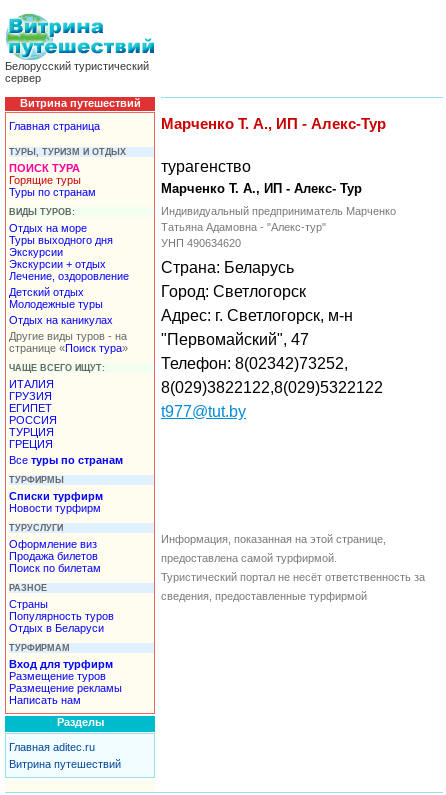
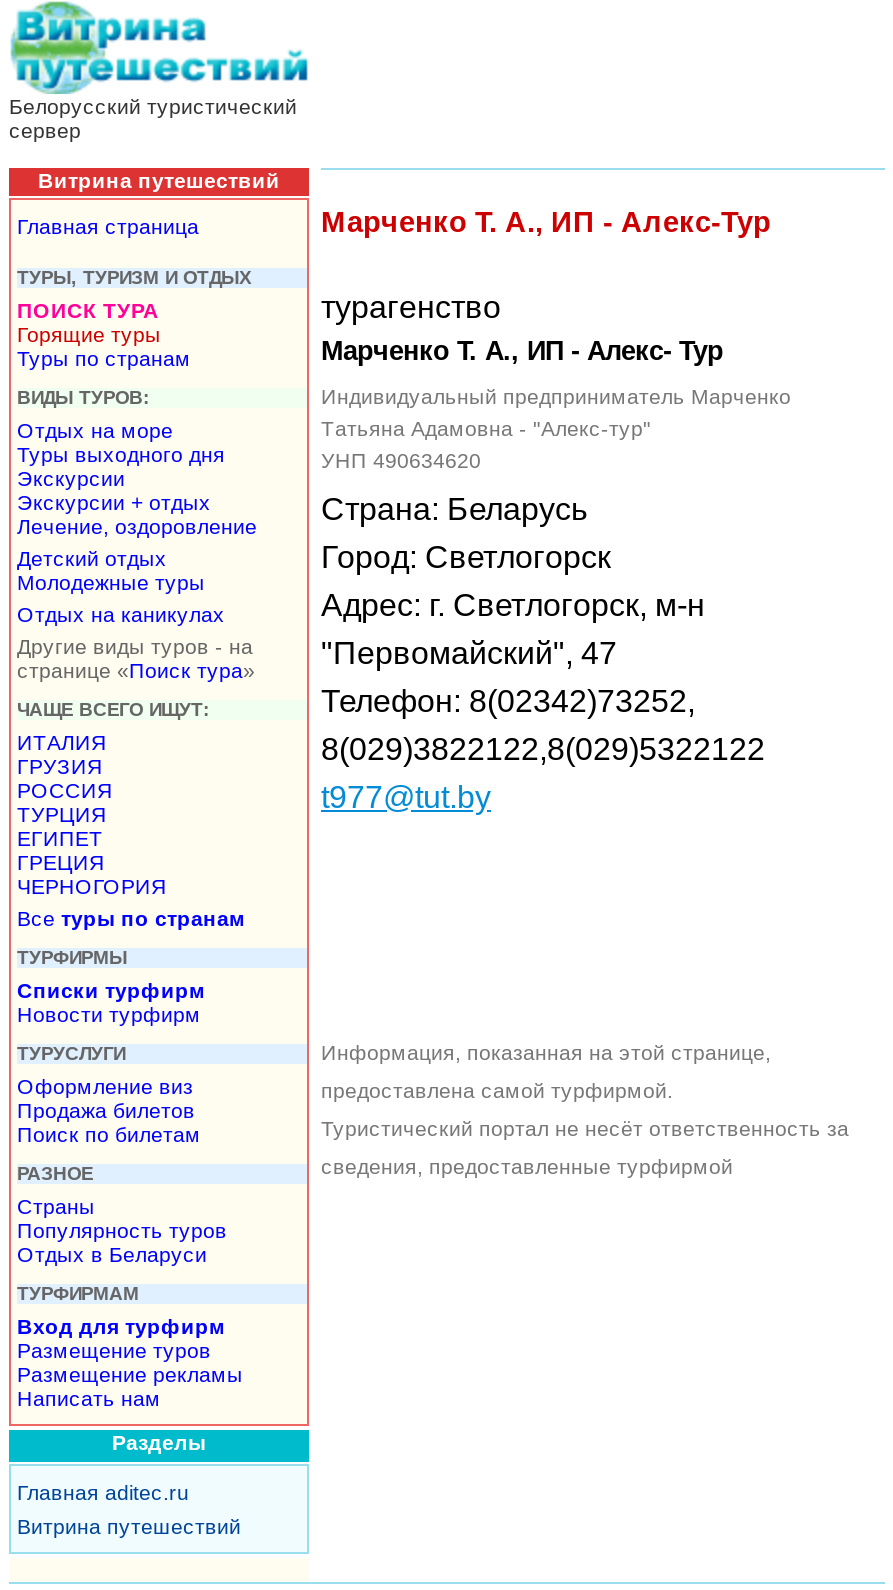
moved [9,402,52,414] -> [17,825,103,849]: ЕГИПЕТ
none -> [17,873,167,897] ЧЕРНОГОРИЯ

